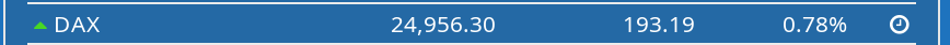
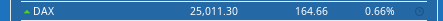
[391,9,496,39] 24,956.30 -> [190,4,238,18] 25,011.30
[623,9,695,39] 193.19 -> [295,4,328,18] 164.66
[783,9,848,39] 0.78% -> [365,4,395,18] 0.66%

